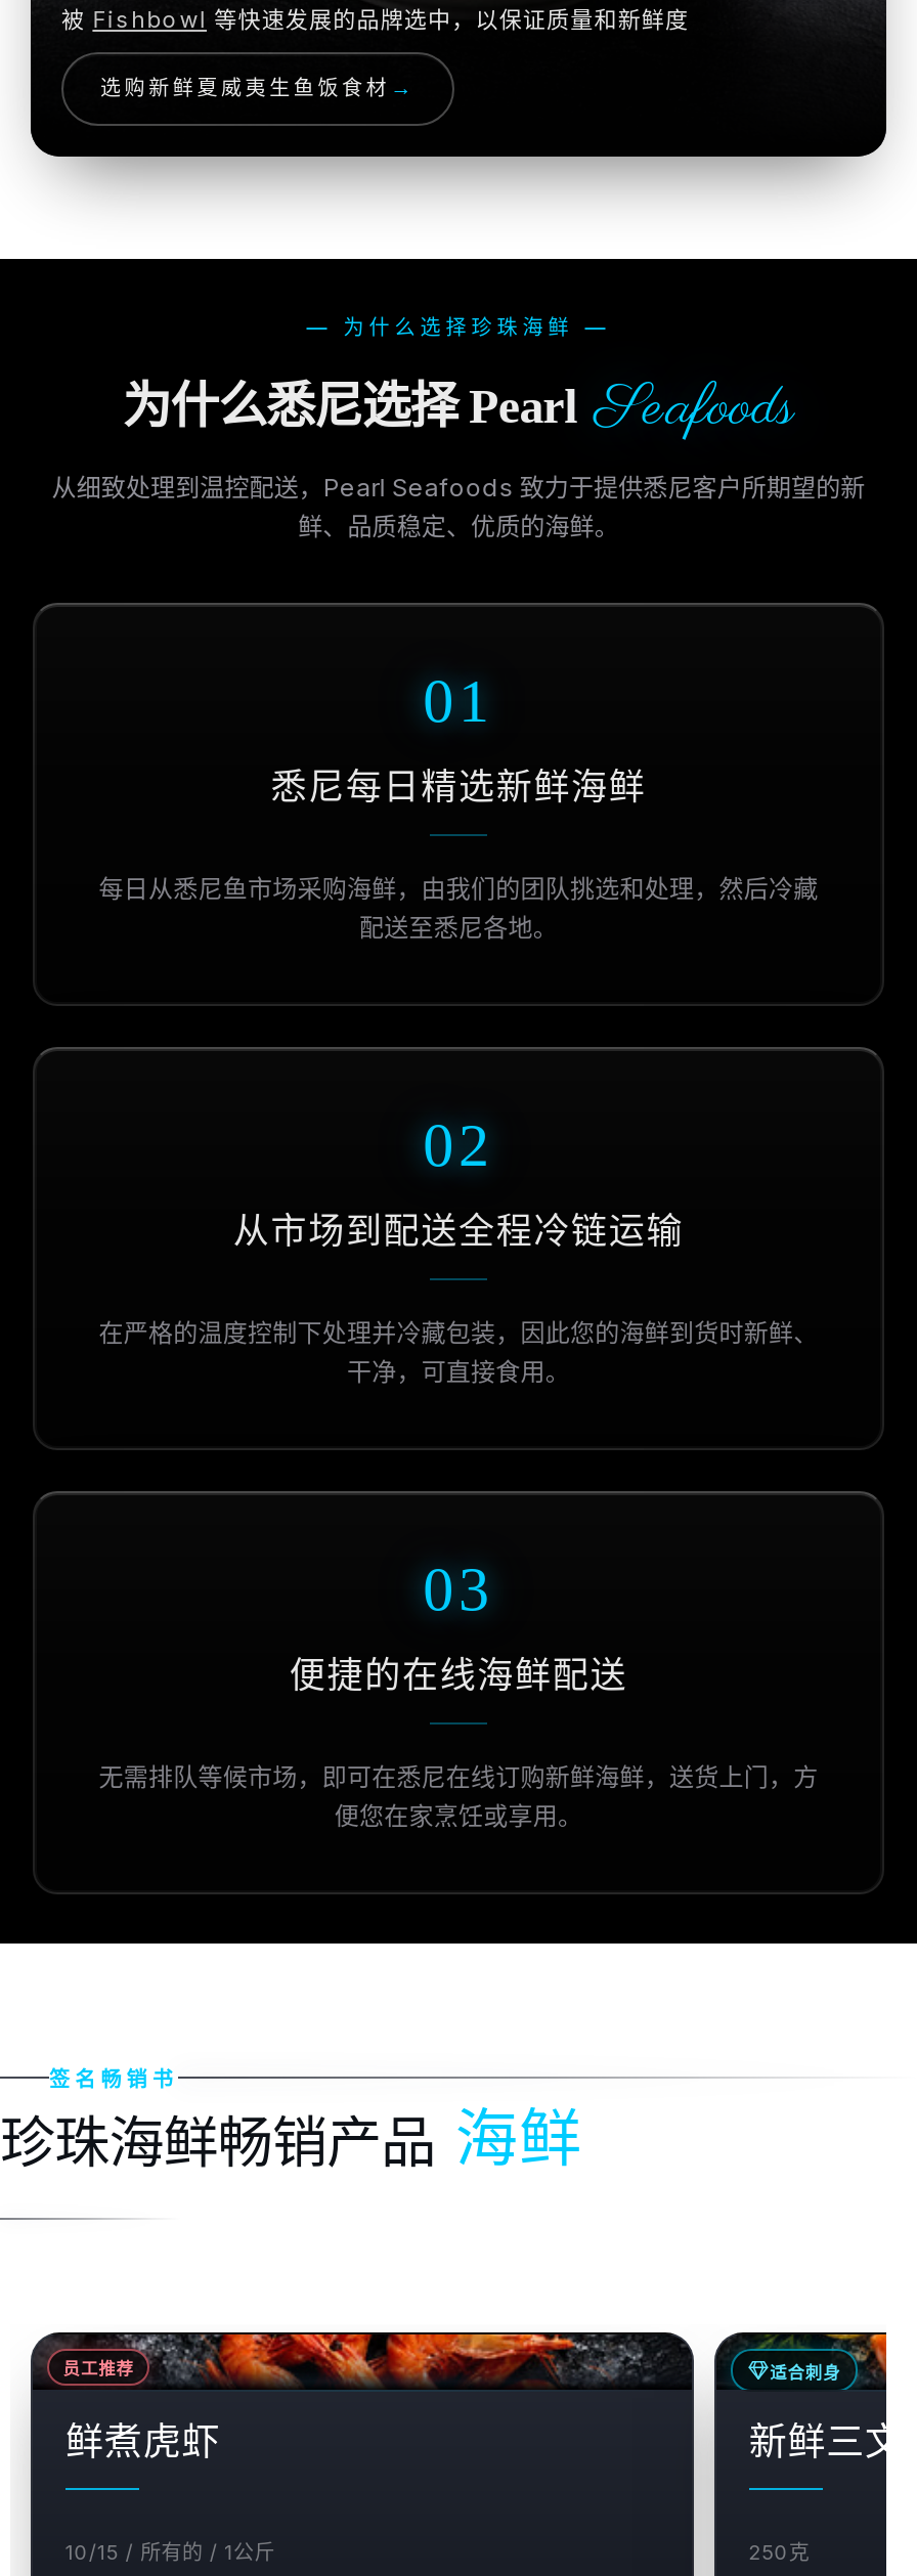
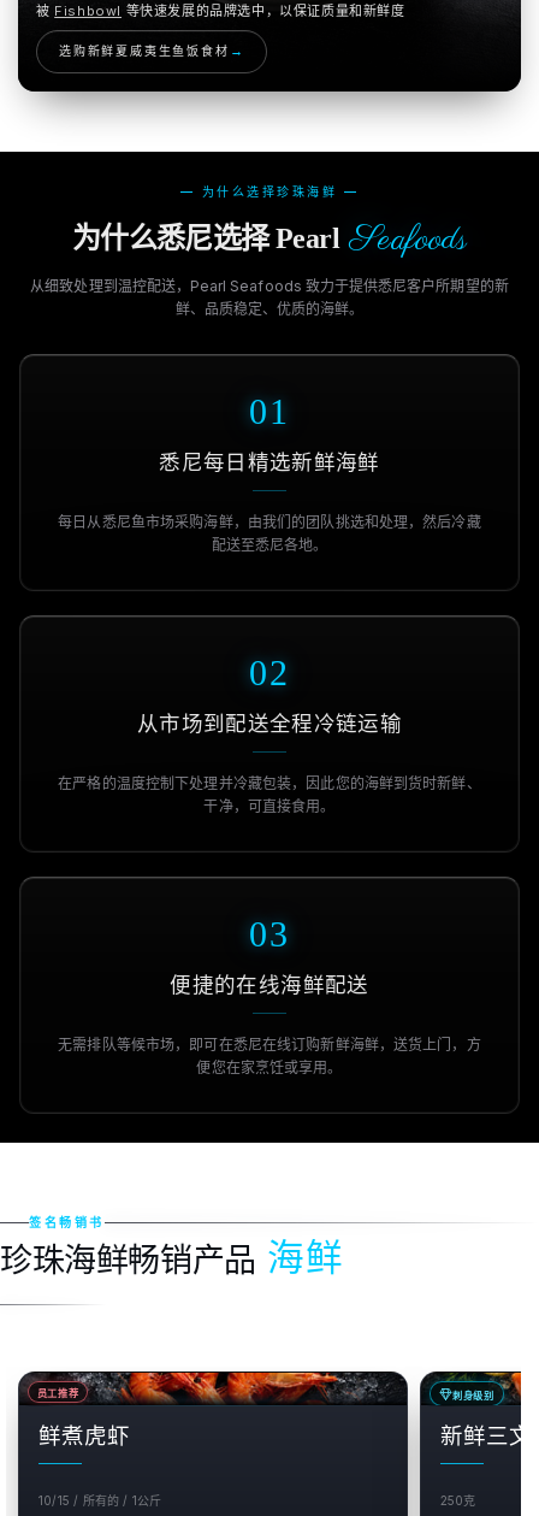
[770,2361,841,2381] 适合刺身 -> [452,1389,494,1401] 刺身级别

